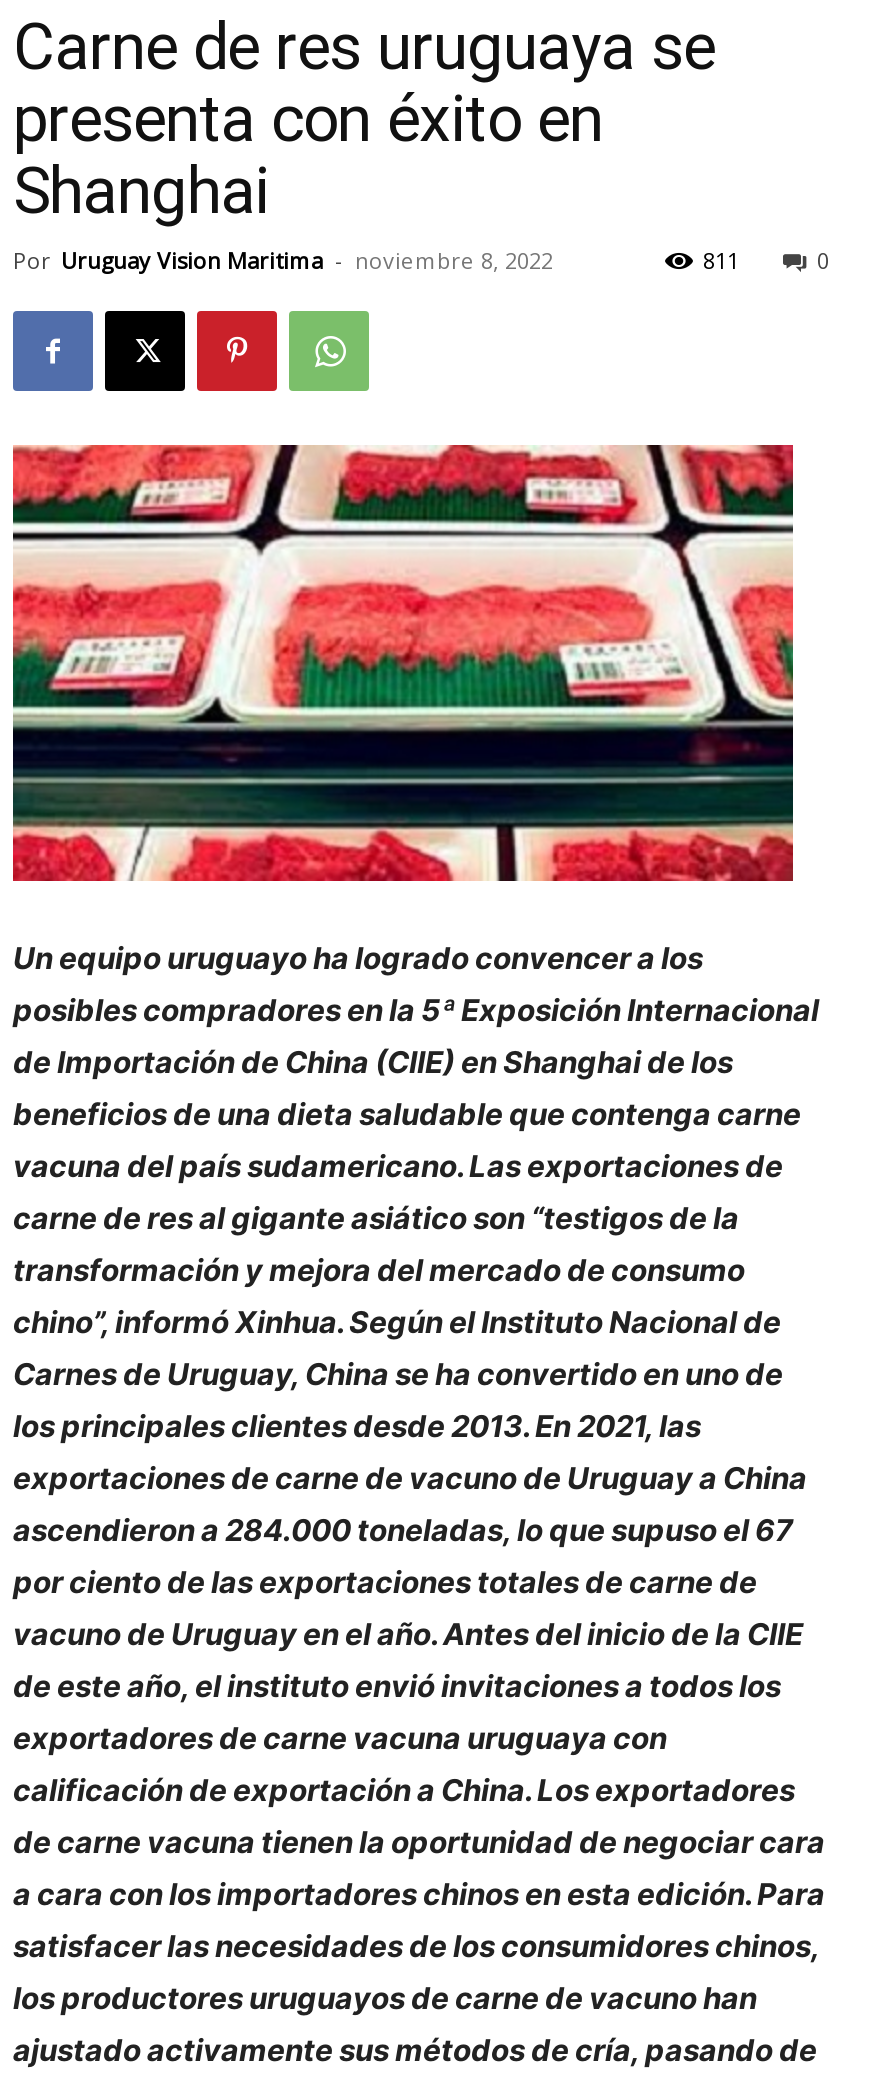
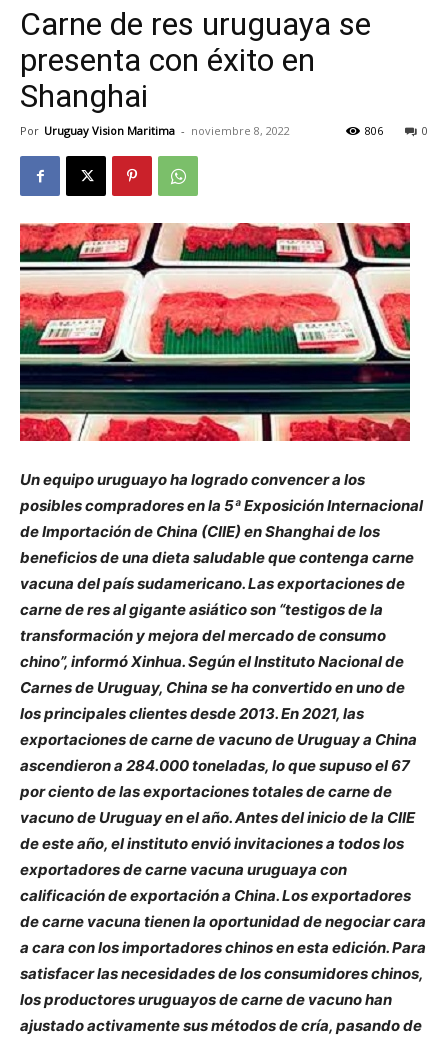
[703,245,739,275] 811 -> [365,123,383,138] 806

